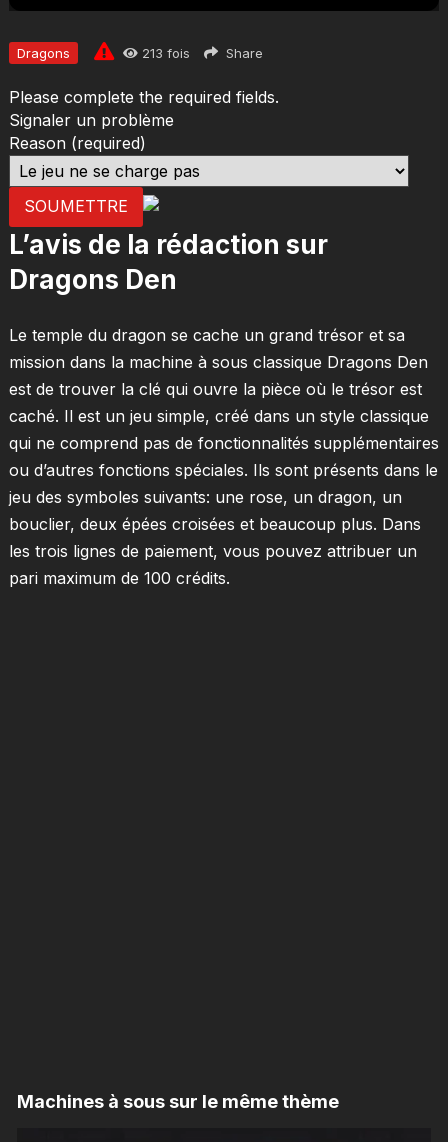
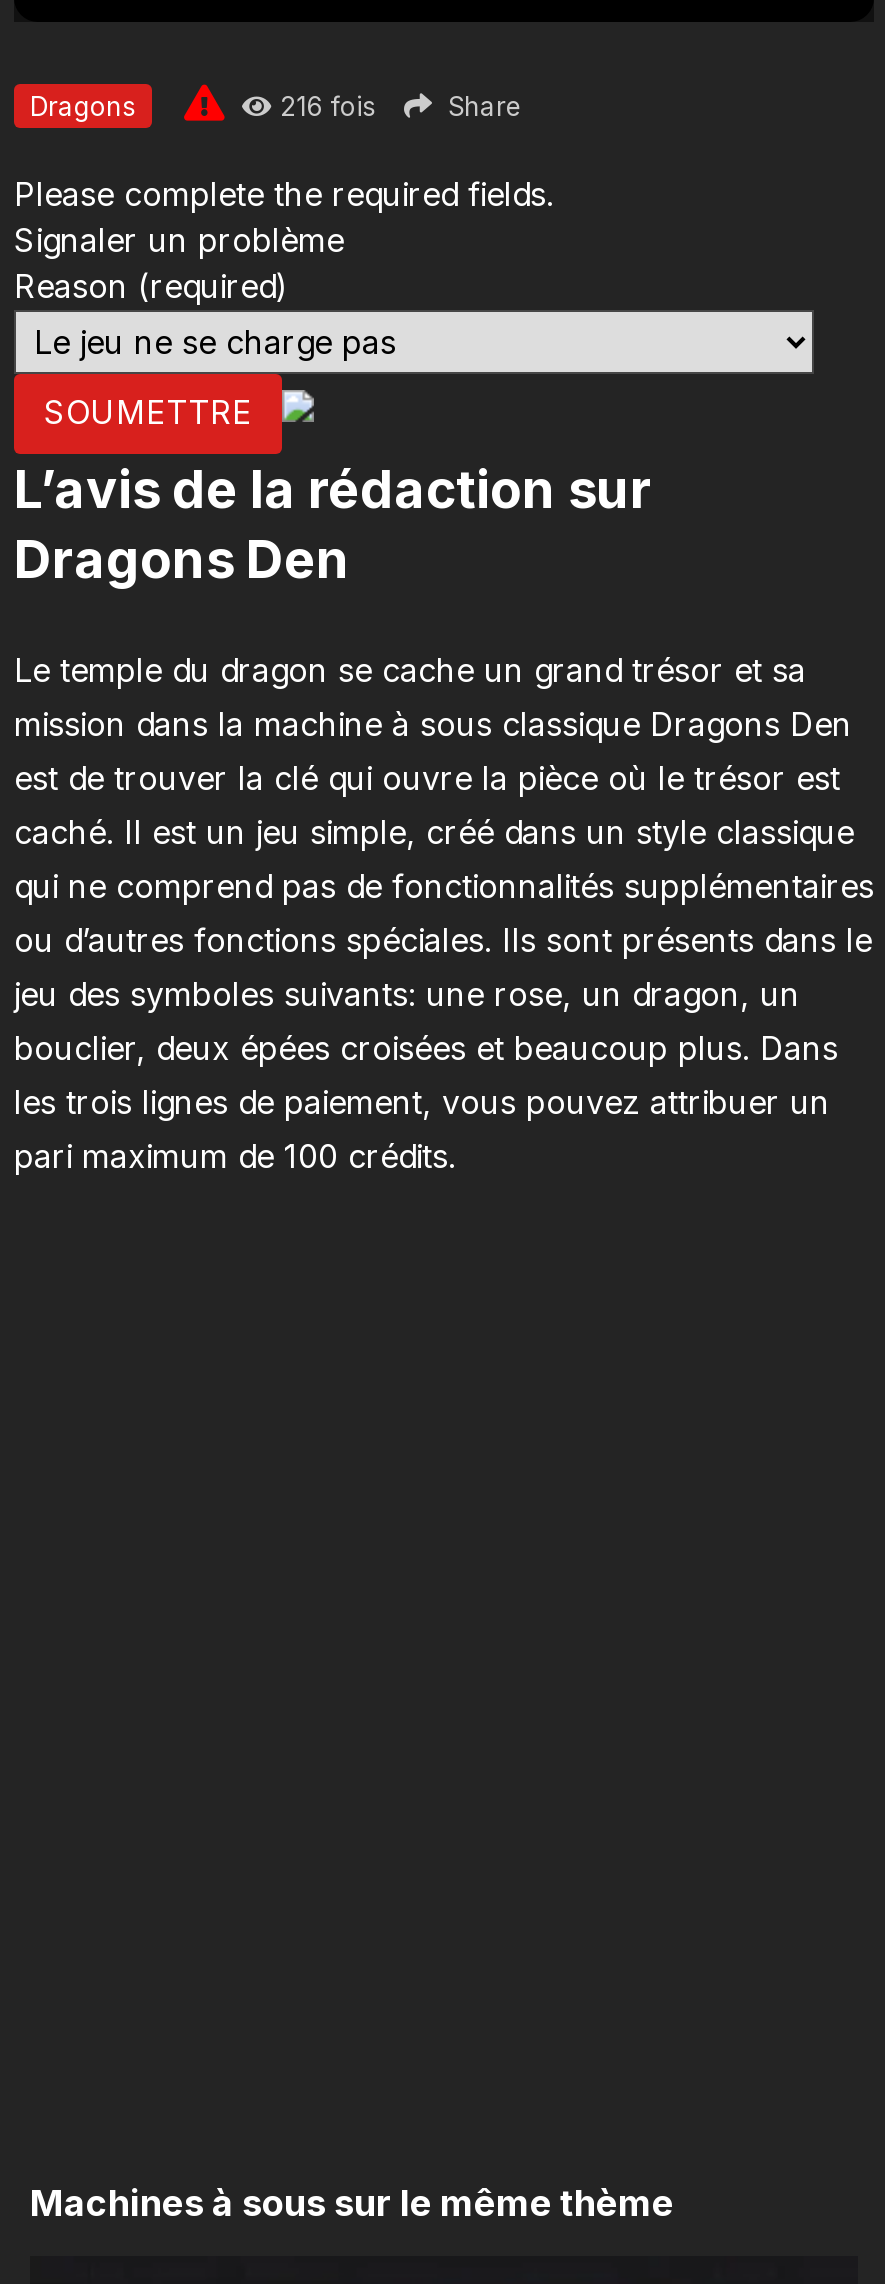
[142,45,263,61] 213 fois Share -> [280,90,522,122] 216 fois Share

